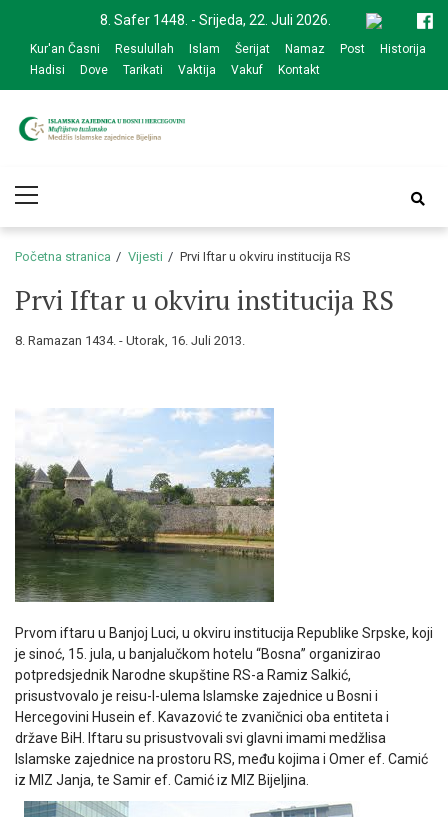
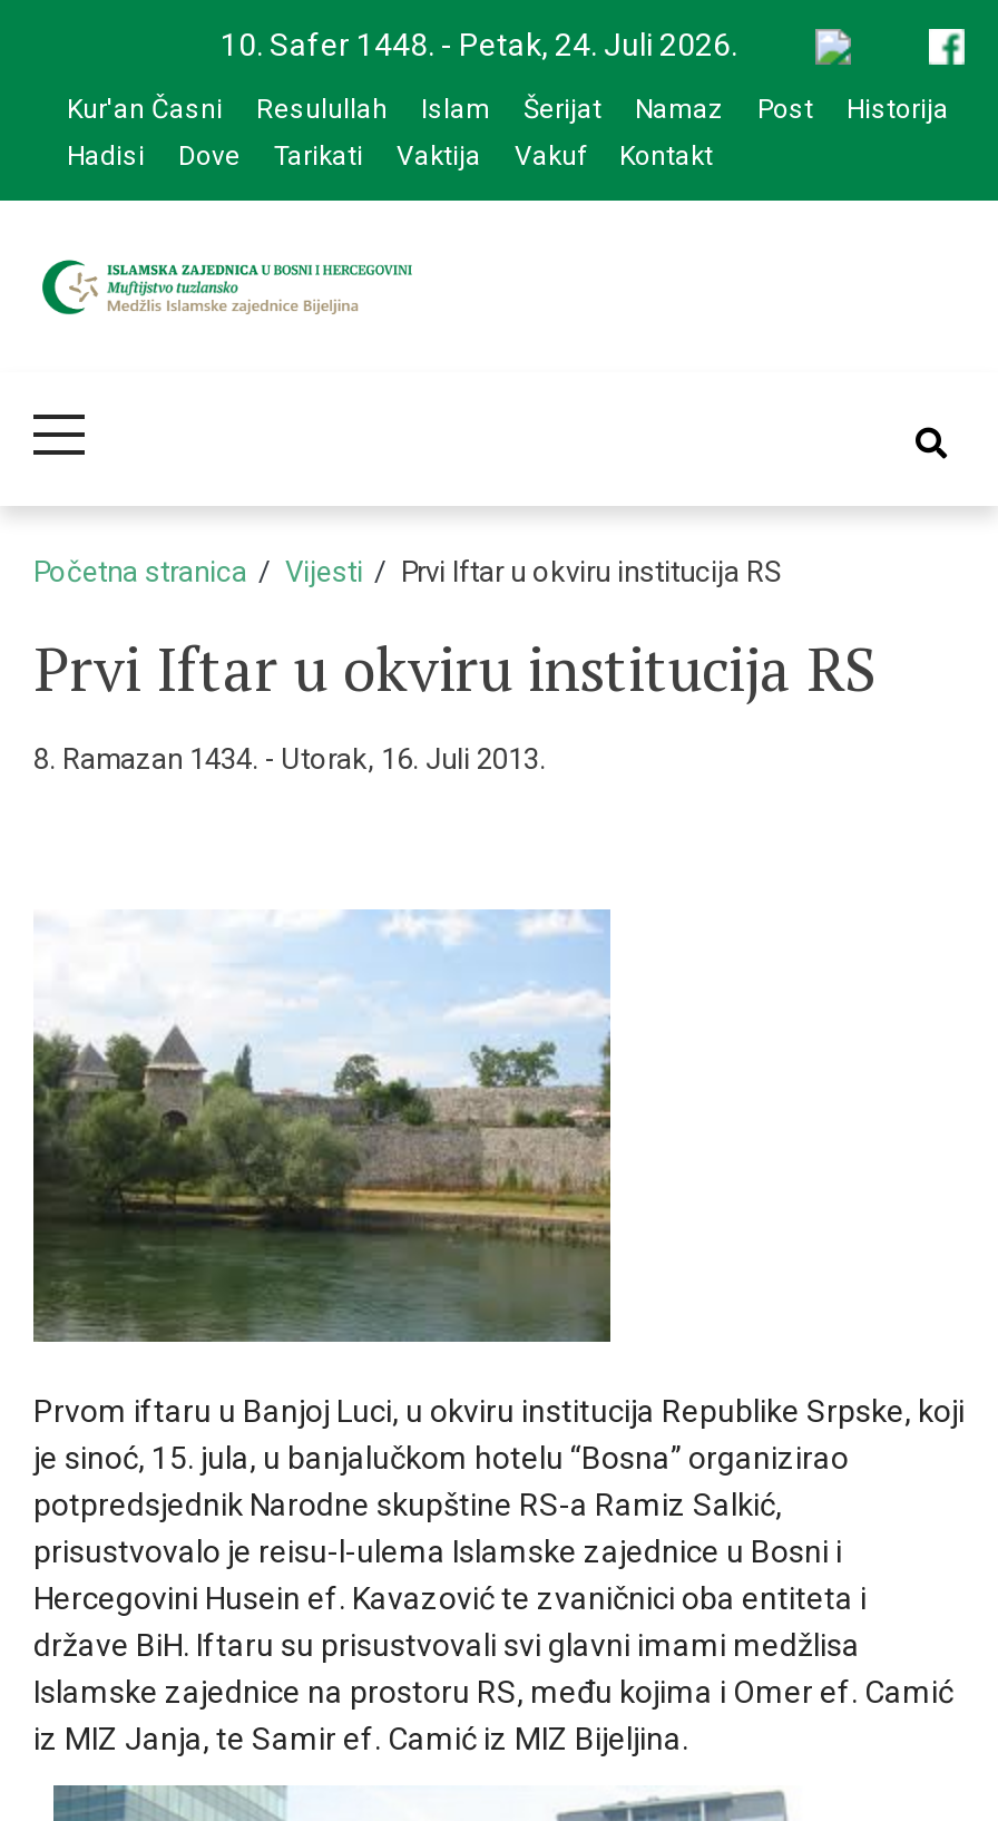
[100,12,331,28] 8. Safer 1448. - Srijeda, 22. Juli 2026. -> [221,27,737,62] 10. Safer 1448. - Petak, 24. Juli 2026.

